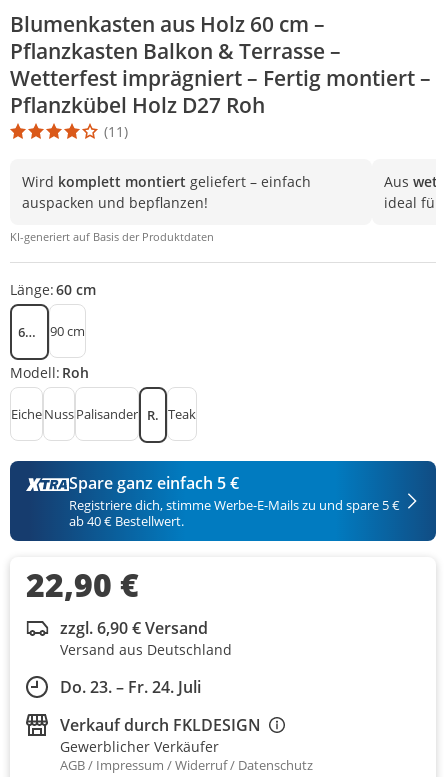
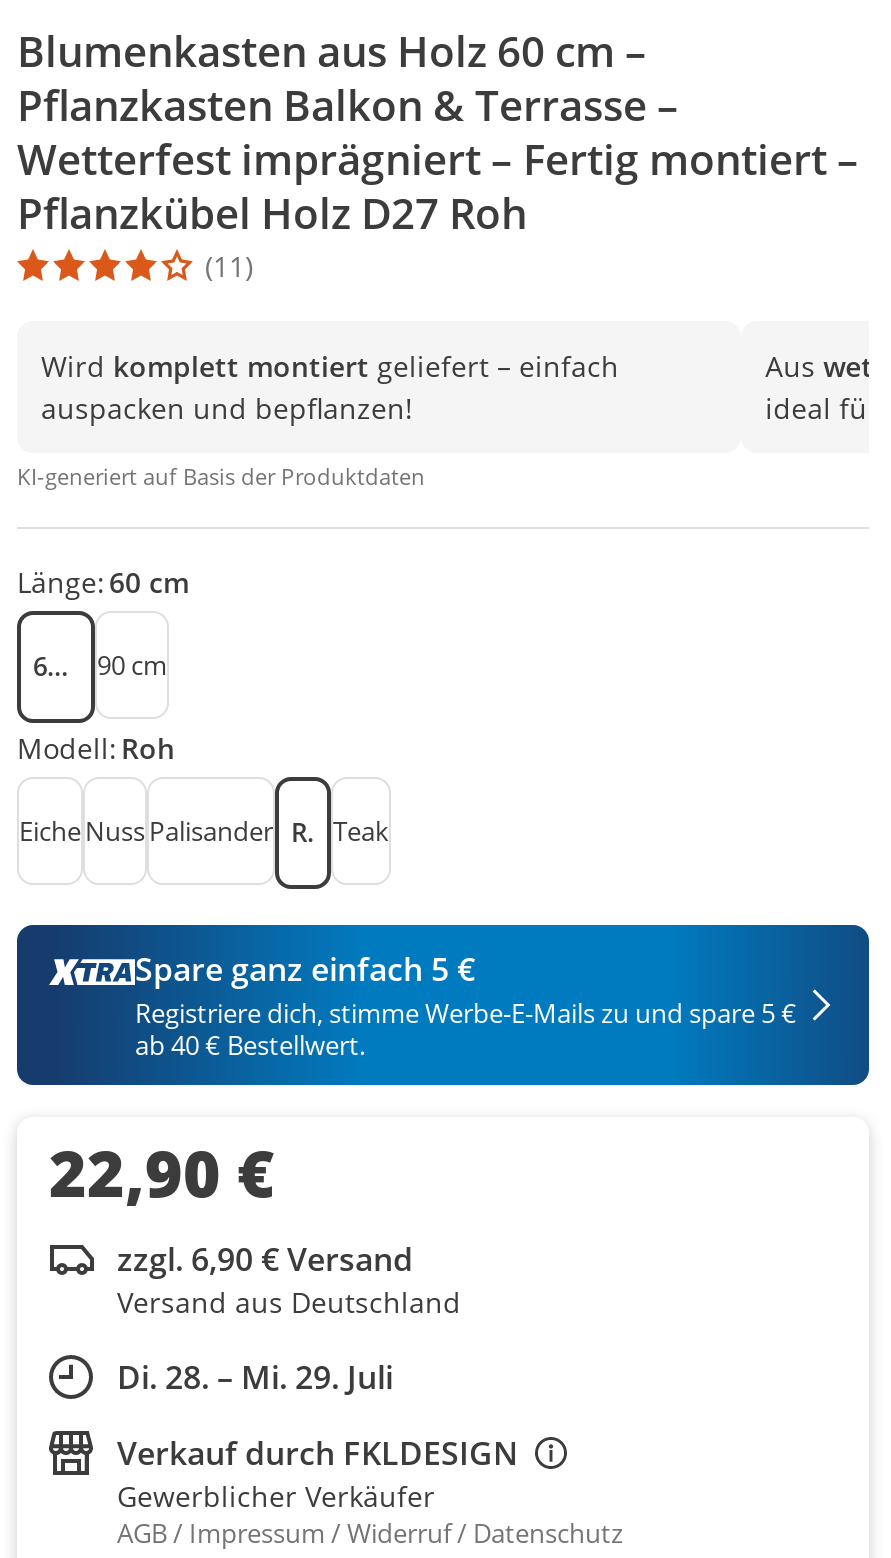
[60,676,201,698] Do. 23. – Fr. 24. Juli -> [117,1356,393,1400] Di. 28. – Mi. 29. Juli

